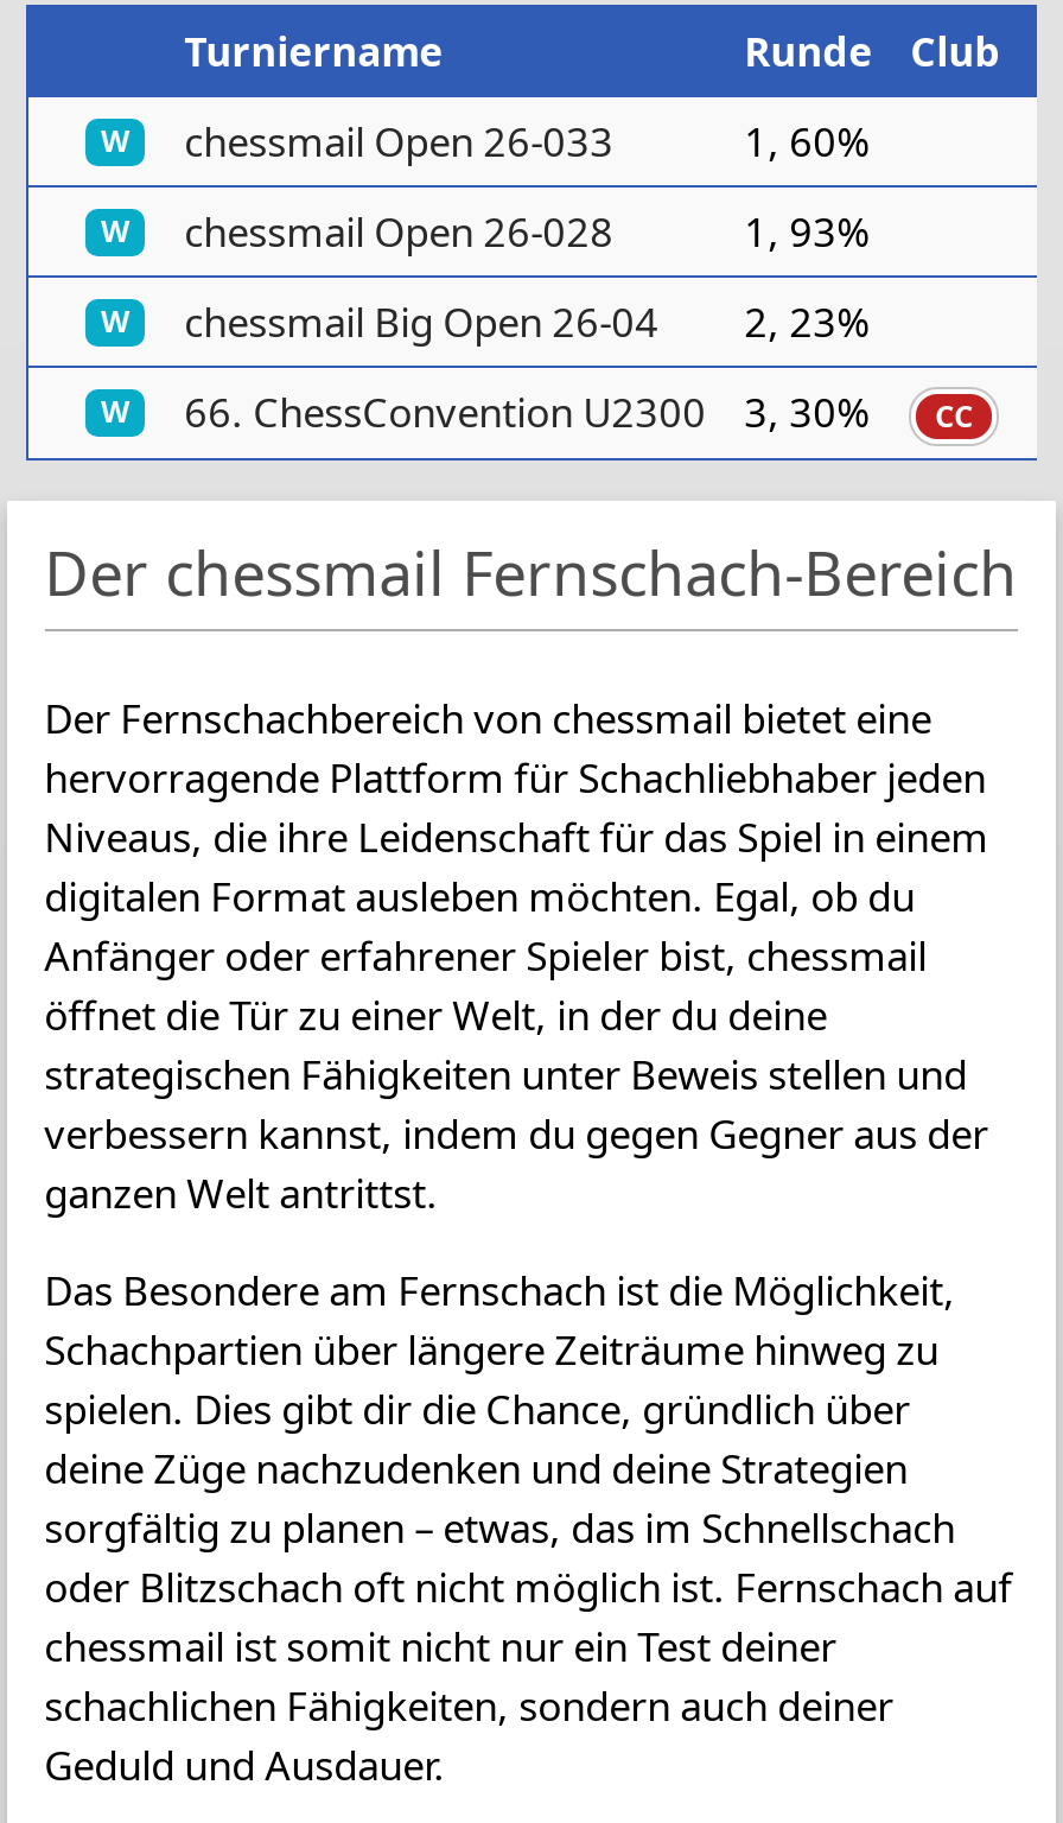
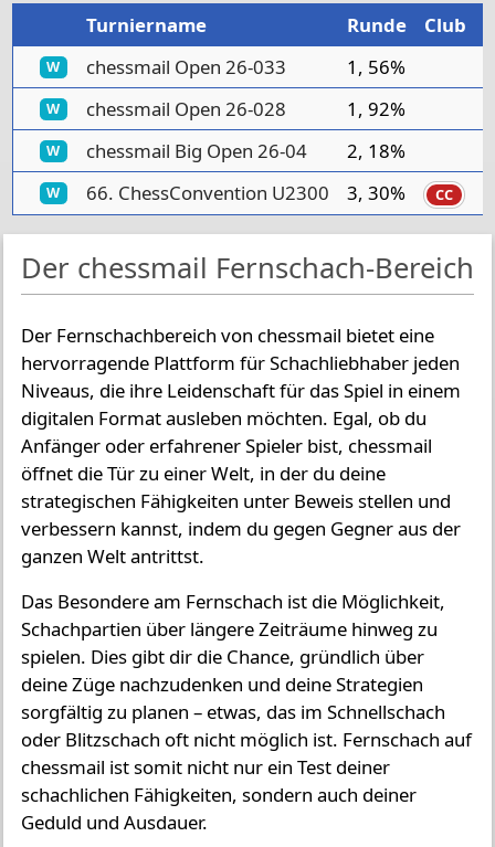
[744,114,870,169] 1, 60% -> [347,54,405,80] 1, 56%
[744,205,870,259] 1, 93% -> [347,96,405,122] 1, 92%
[101,295,870,349] W chessmail Big Open 26-04 2, 23% -> [47,138,405,164] W chessmail Big Open 26-04 2, 18%

